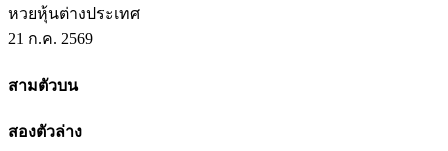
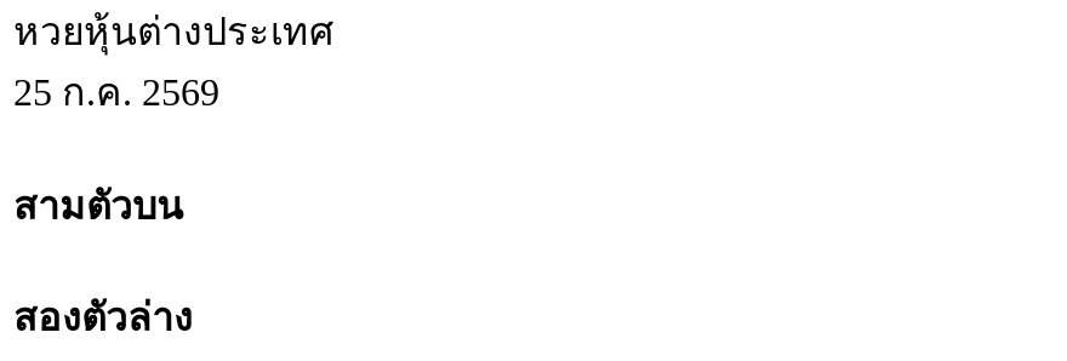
[8,30,93,47] 21 ก.ค. 2569 -> [13,72,219,113] 25 ก.ค. 2569

